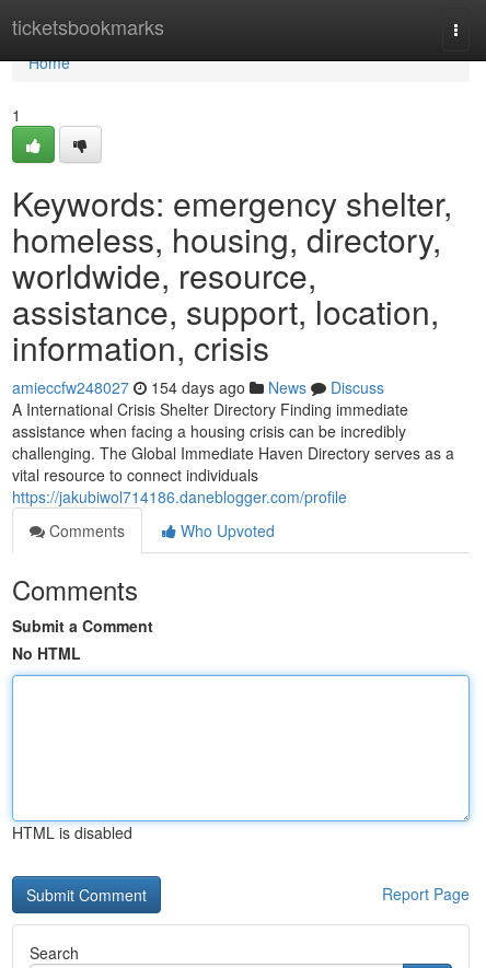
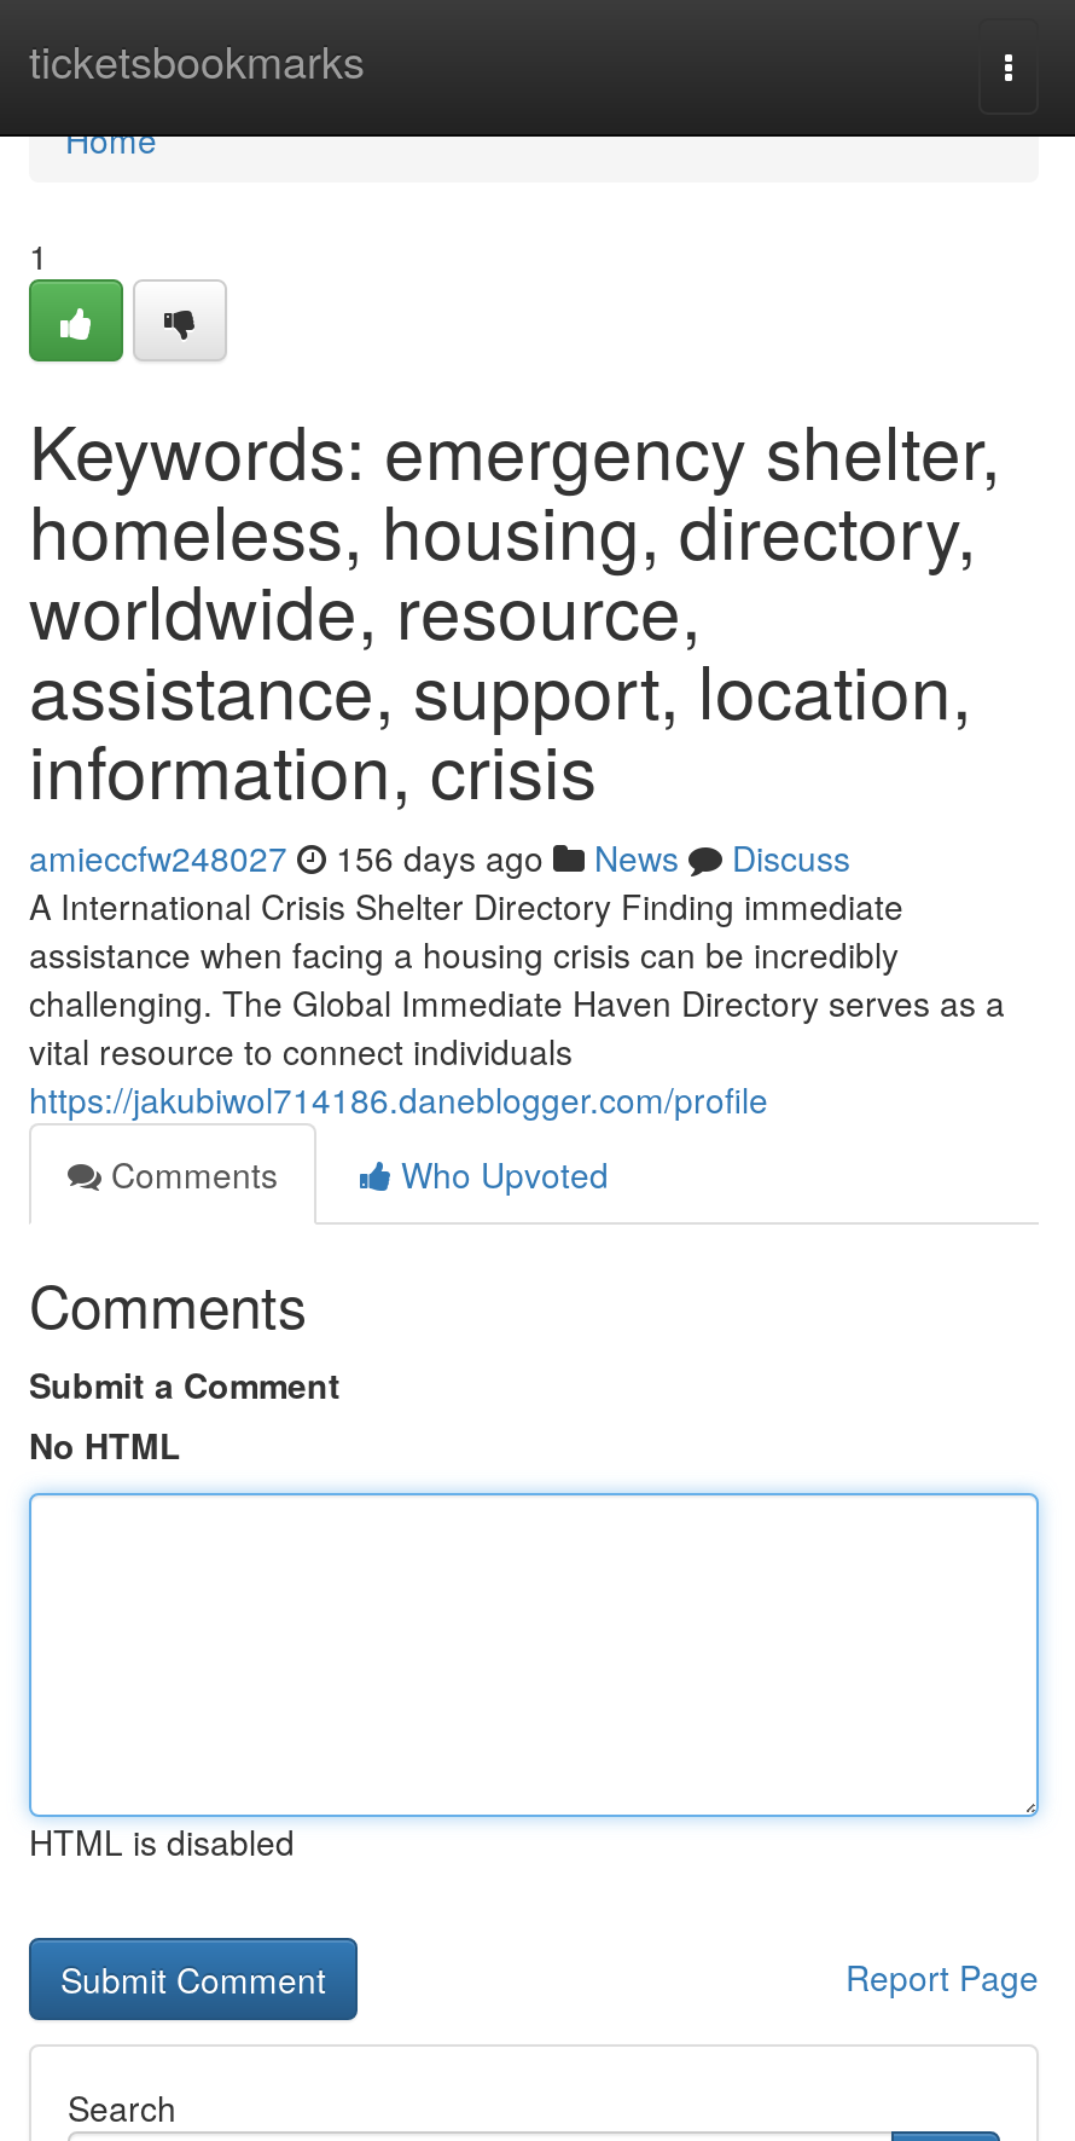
[12,376,384,398] amieccfw248027 154 days ago News Discuss -> [29,833,850,881] amieccfw248027 156 days ago News Discuss

